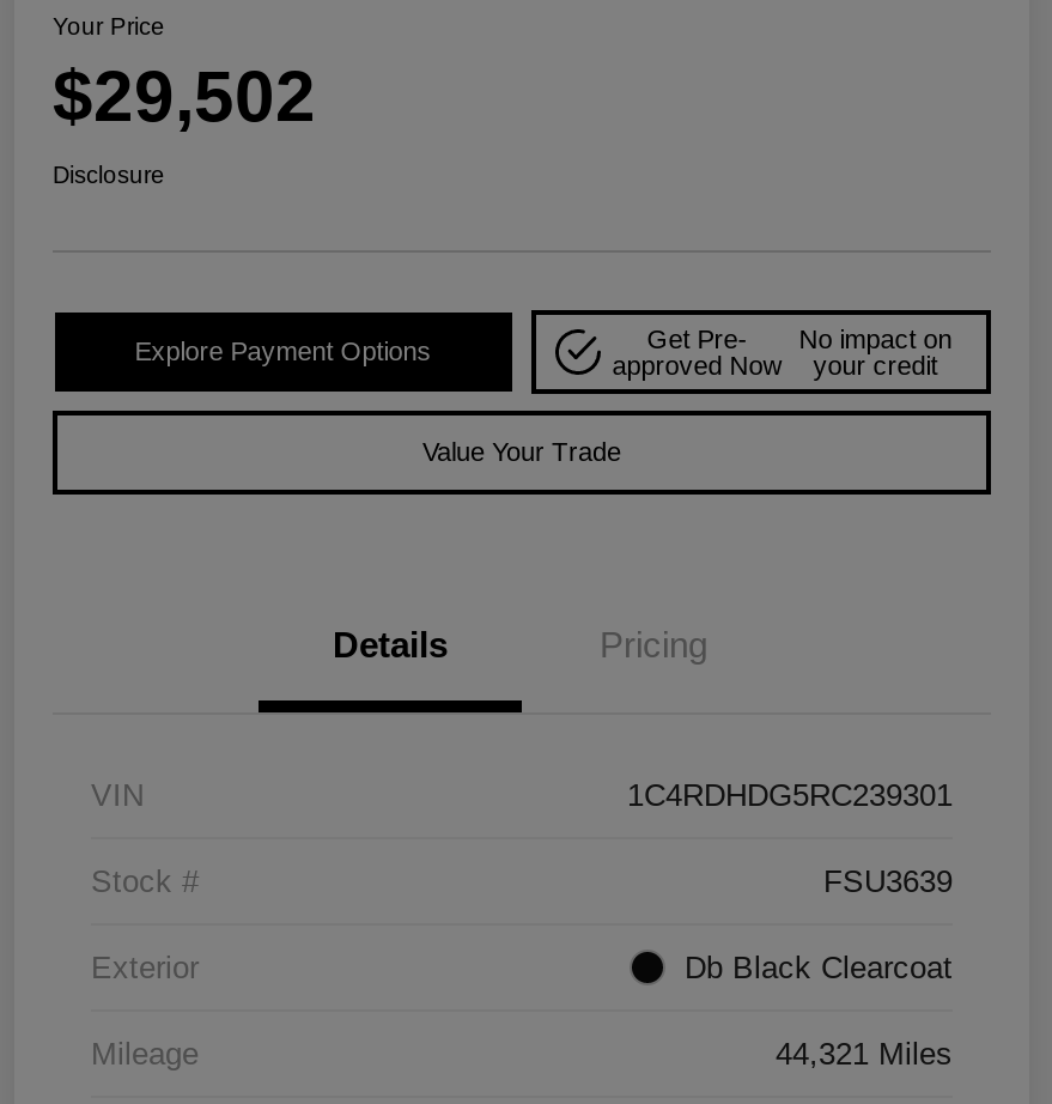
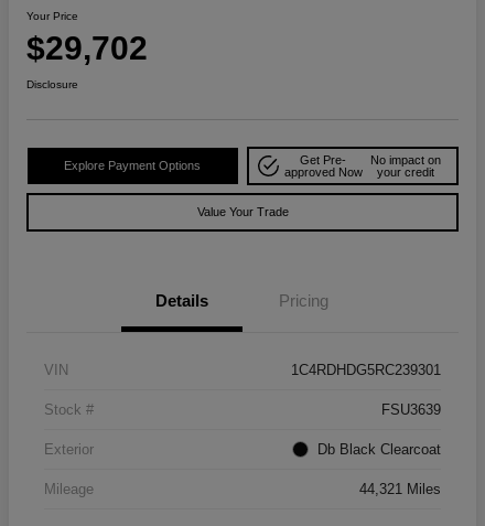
[53,57,316,136] $29,502 -> [26,30,148,66] $29,702

